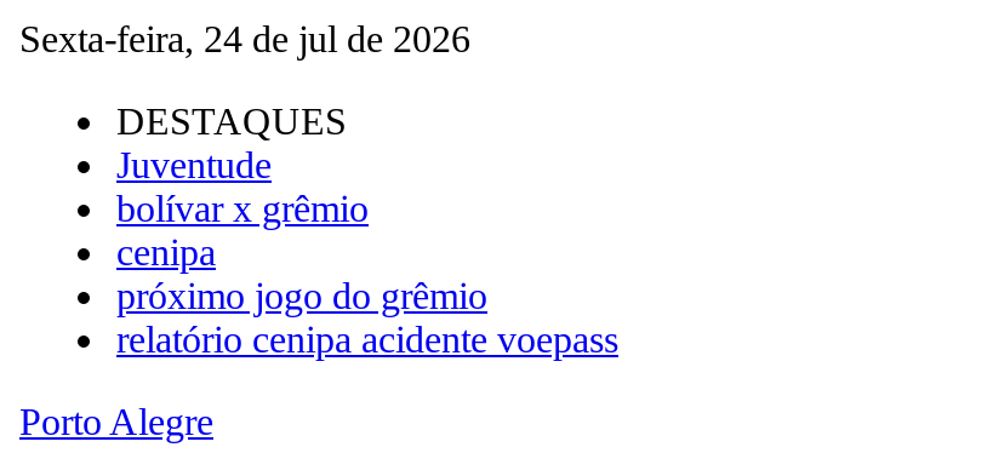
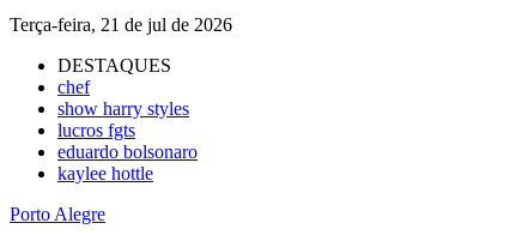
[19,18,470,59] Sexta-feira, 24 de jul de 2026 -> [10,14,232,35] Terça-feira, 21 de jul de 2026
[116,144,618,360] Juventude | bolívar x grêmio | cenipa | próximo jogo do grêmio | relatório cenipa acidente voepass -> [57,77,198,183] chef | show harry styles | lucros fgts | eduardo bolsonaro | kaylee hottle

